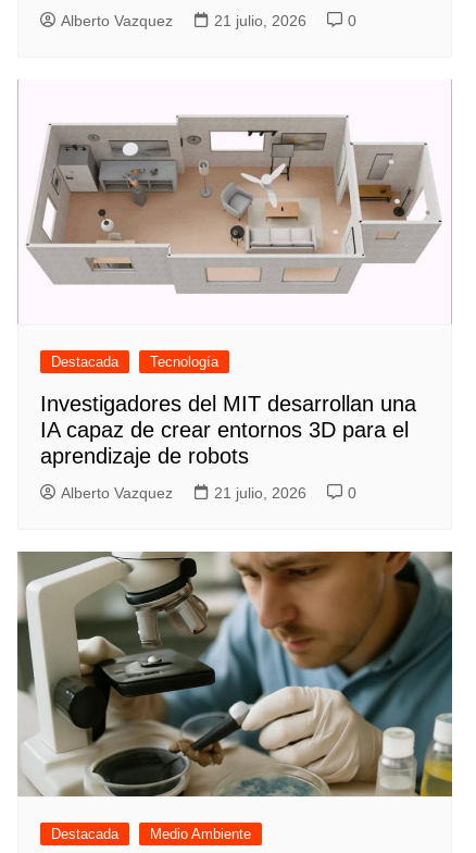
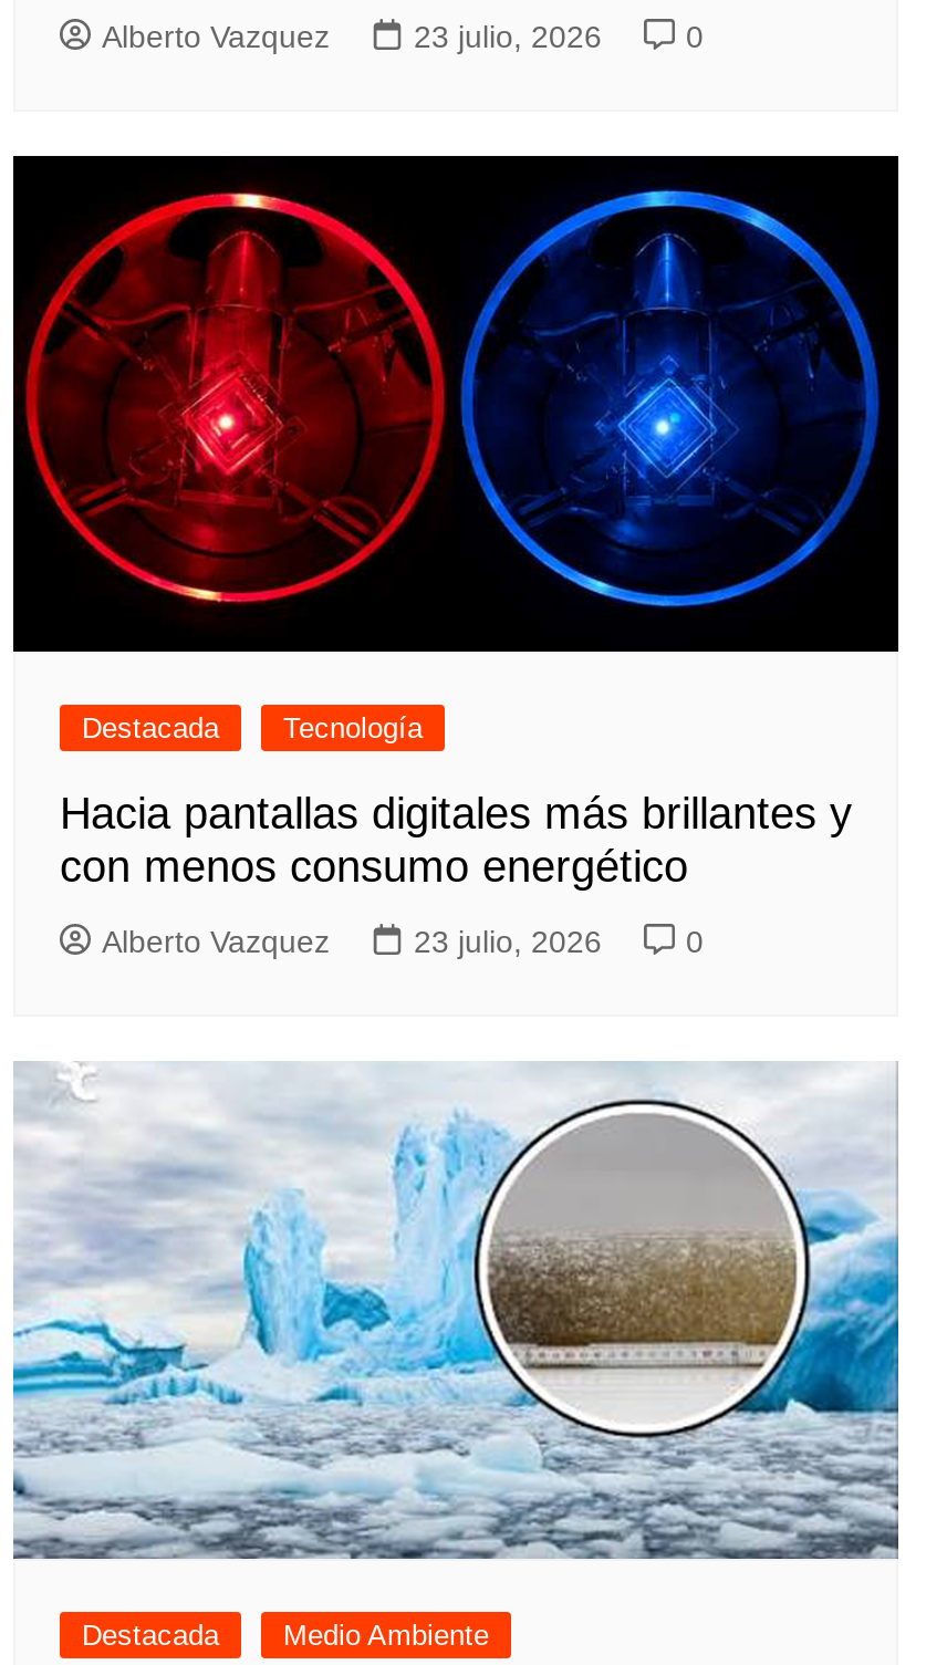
[214,12,306,29] 21 julio, 2026 -> [414,17,602,53] 23 julio, 2026
[17,79,452,324] [image] -> [11,153,901,655] [image]
[40,392,416,468] Investigadores del MIT desarrollan una | IA capaz de crear entornos 3D para el | aprendizaje de robots -> [60,789,852,891] Hacia pantallas digitales más brillantes y | con menos consumo energético
[214,484,306,501] 21 julio, 2026 -> [414,924,602,960] 23 julio, 2026
[16,551,453,798] [image] -> [11,1062,901,1560] [image]

